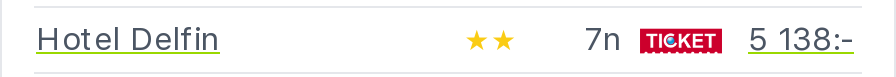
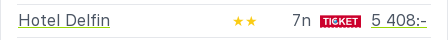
[748,19,854,57] 5 138:- -> [371,11,427,30] 5 408:-

